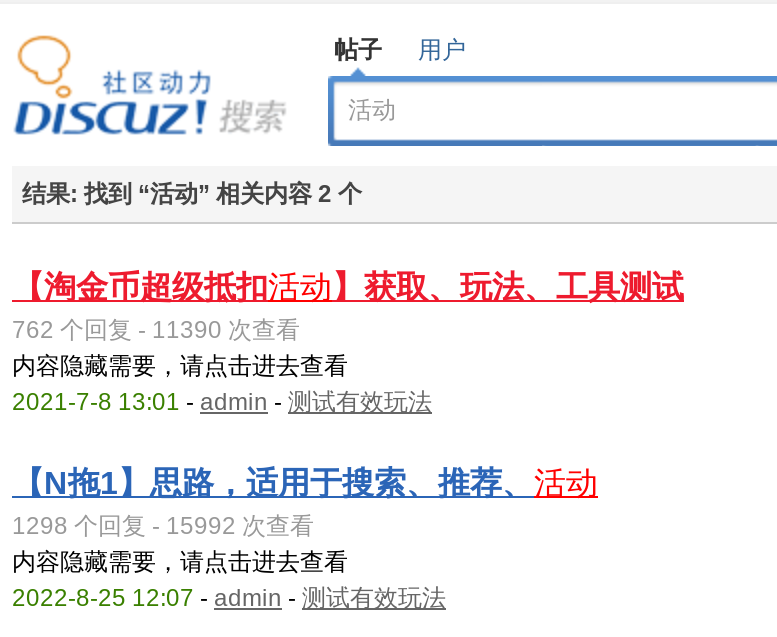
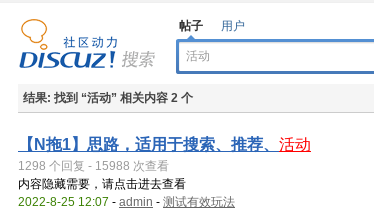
[12,270,684,416] 【淘金币超级抵扣活动】获取、玩法、工具测试 | 762 个回复 - 11390 次查看 | 内容隐藏需要，请点击进去查看 | 2021-7-8 13:01 - admin -测试有效玩法 -> none
[12,512,314,540] 1298 个回复 - 15992 次查看 -> [18,159,169,173] 1298 个回复 - 15988 次查看

